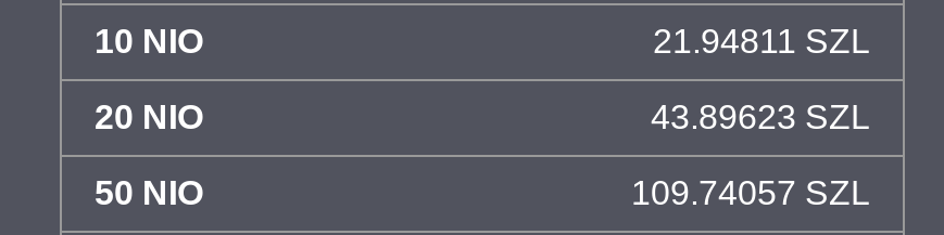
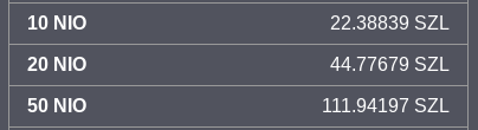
[653,23,870,60] 21.94811 SZL -> [330,13,450,33] 22.38839 SZL
[651,99,870,135] 43.89623 SZL -> [330,54,450,74] 44.77679 SZL
[631,174,870,211] 109.74057 SZL -> [322,96,450,116] 111.94197 SZL

